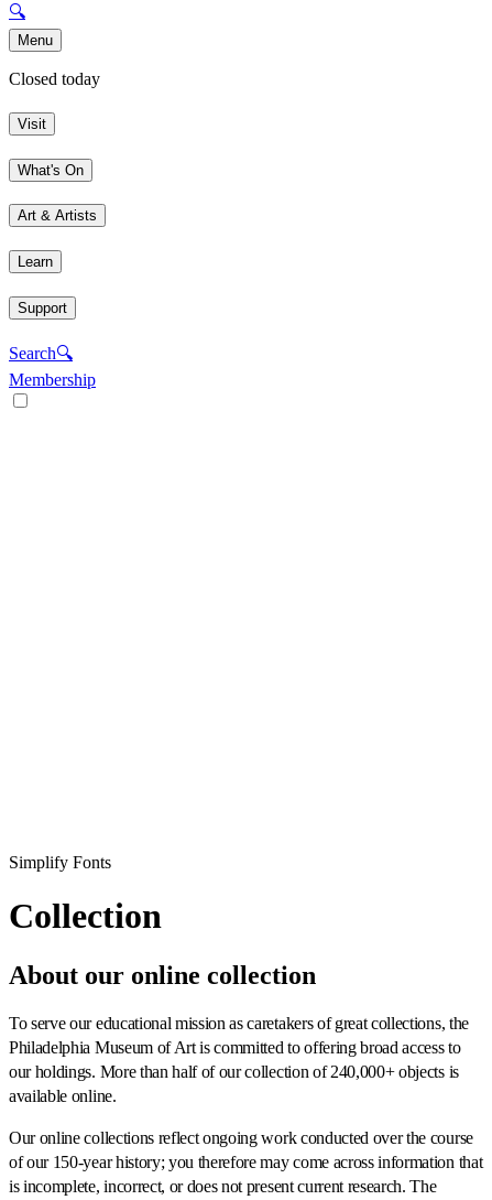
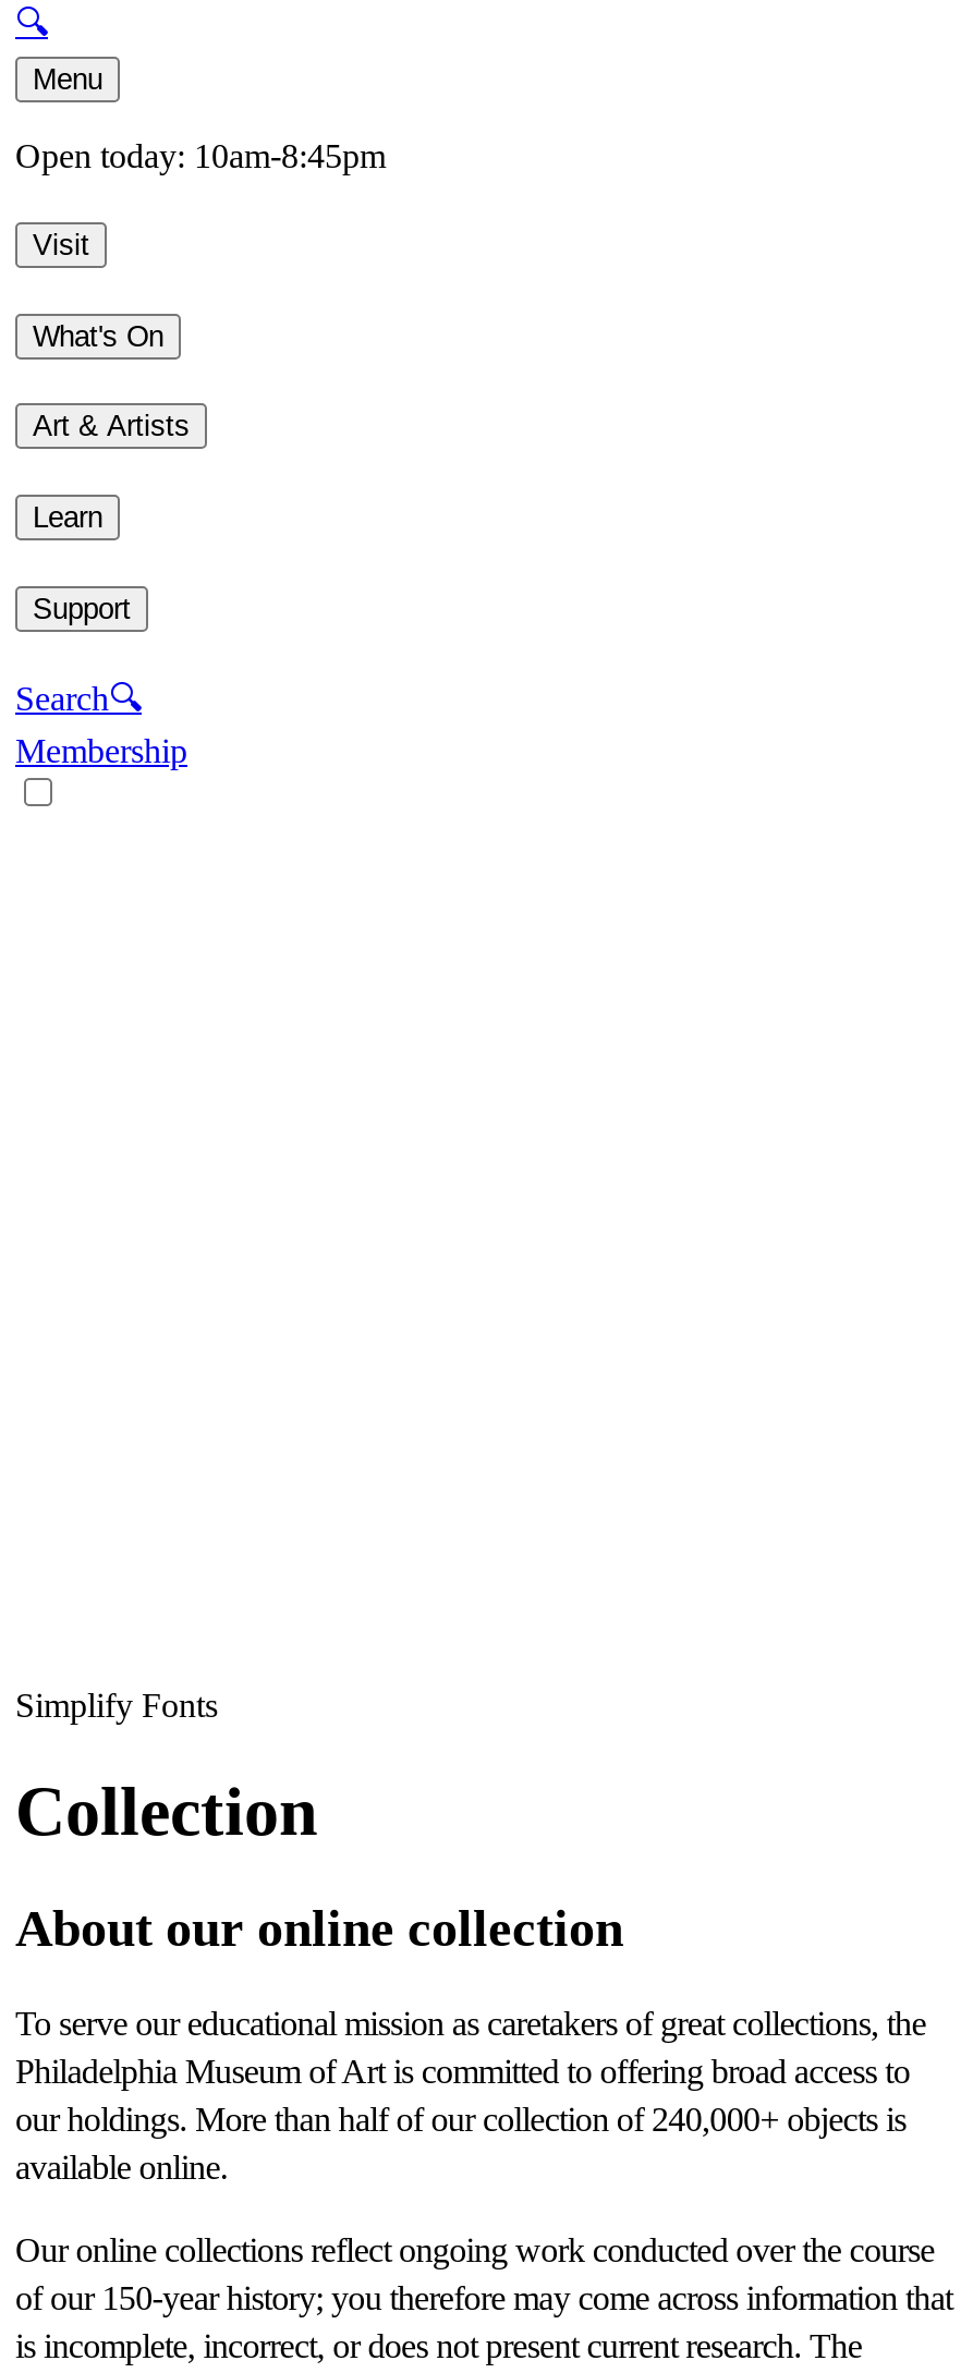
[9,70,100,88] Closed today -> [15,138,386,175] Open today: 10am-8:45pm

